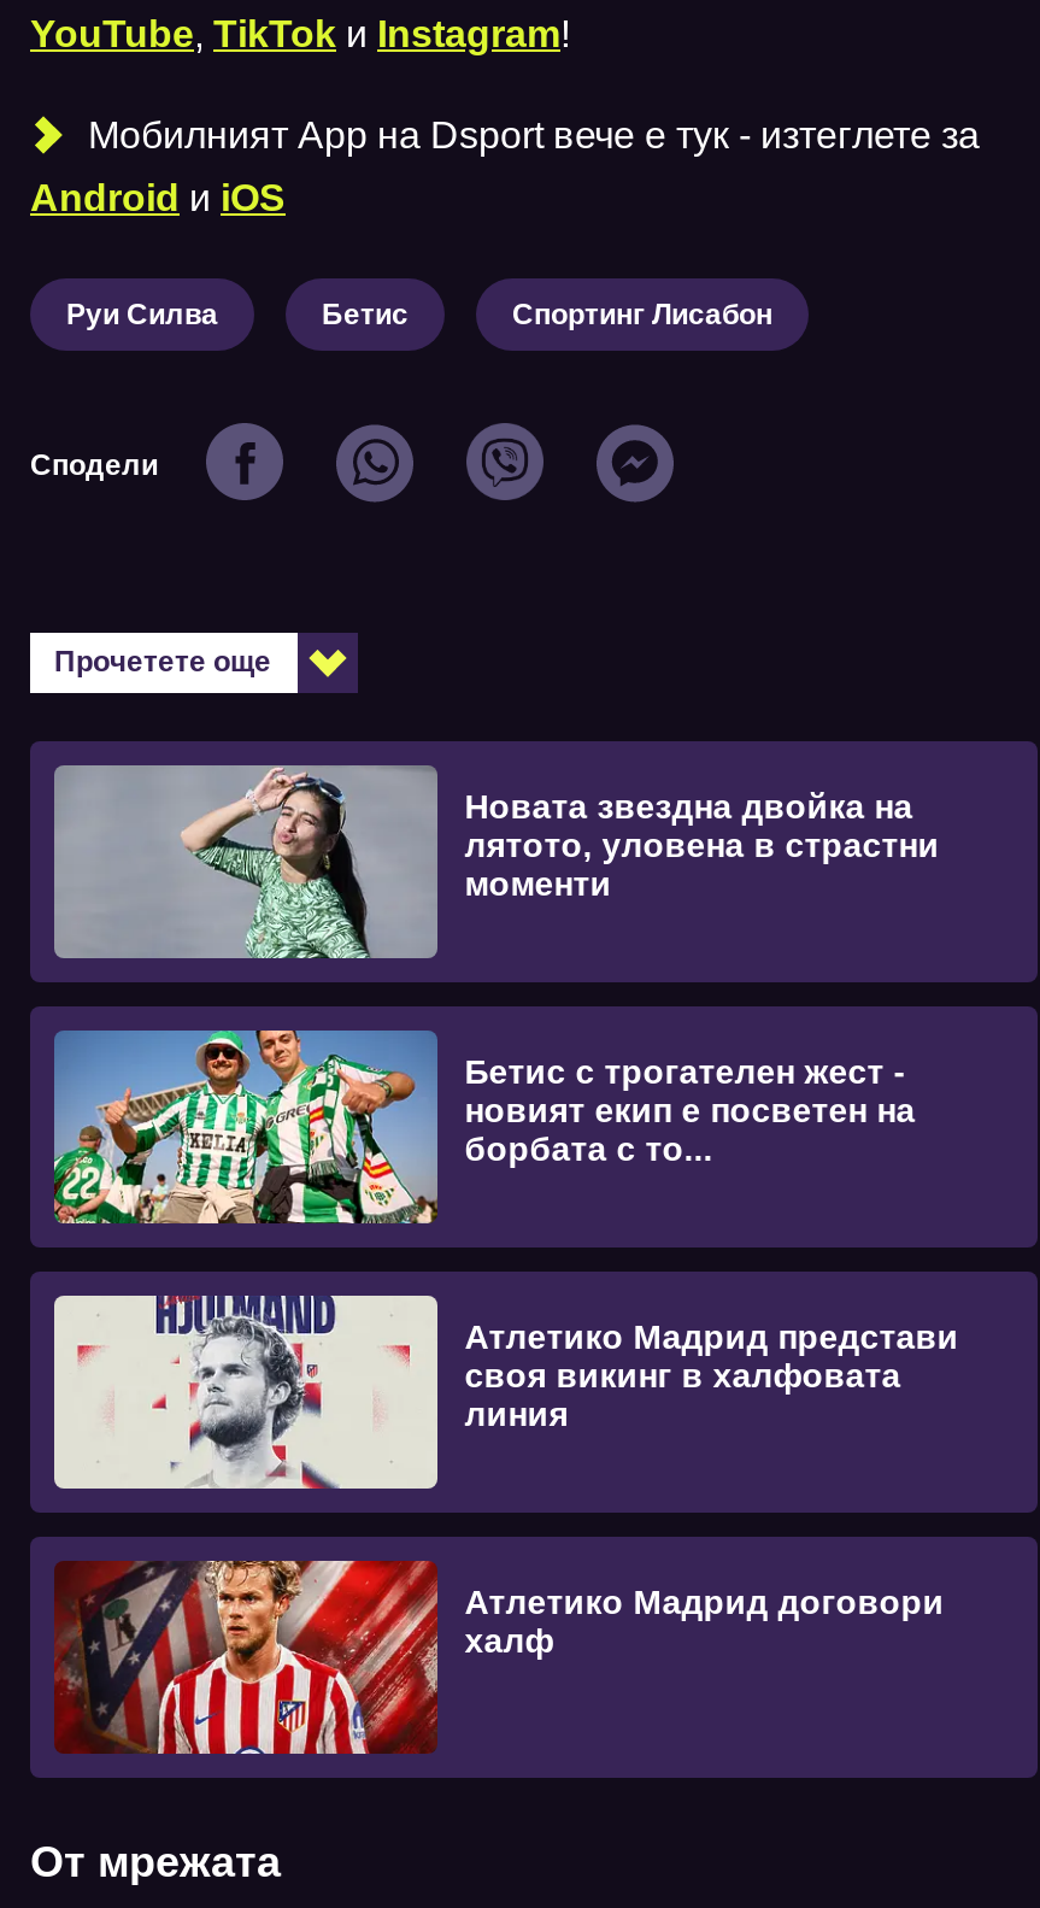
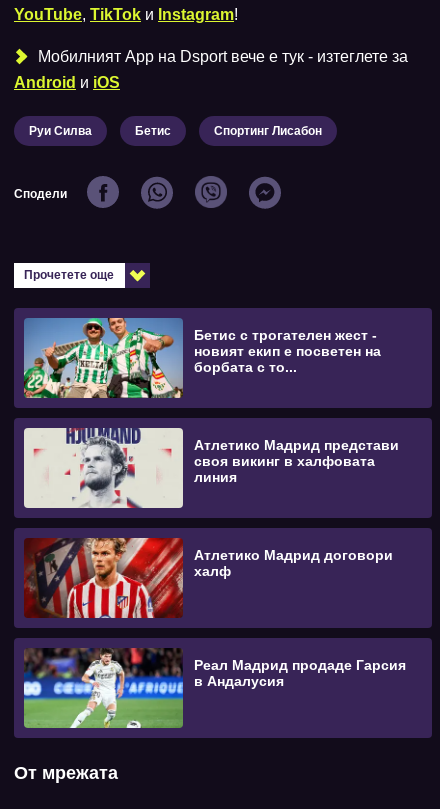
[52,765,939,961] [image] | Новата звездна двойка на | лятото, уловена в страстни | моменти -> none
moved [49,1026,959,1660] -> [22,316,399,579]: [image] | Бетис с трогателен жест - | новият екип е посветен на | ... | Атлетико Мадрид договори | халф
none -> [23,647,406,729] [image] | Реал Мадрид продаде Гарсия | в Андалусия

